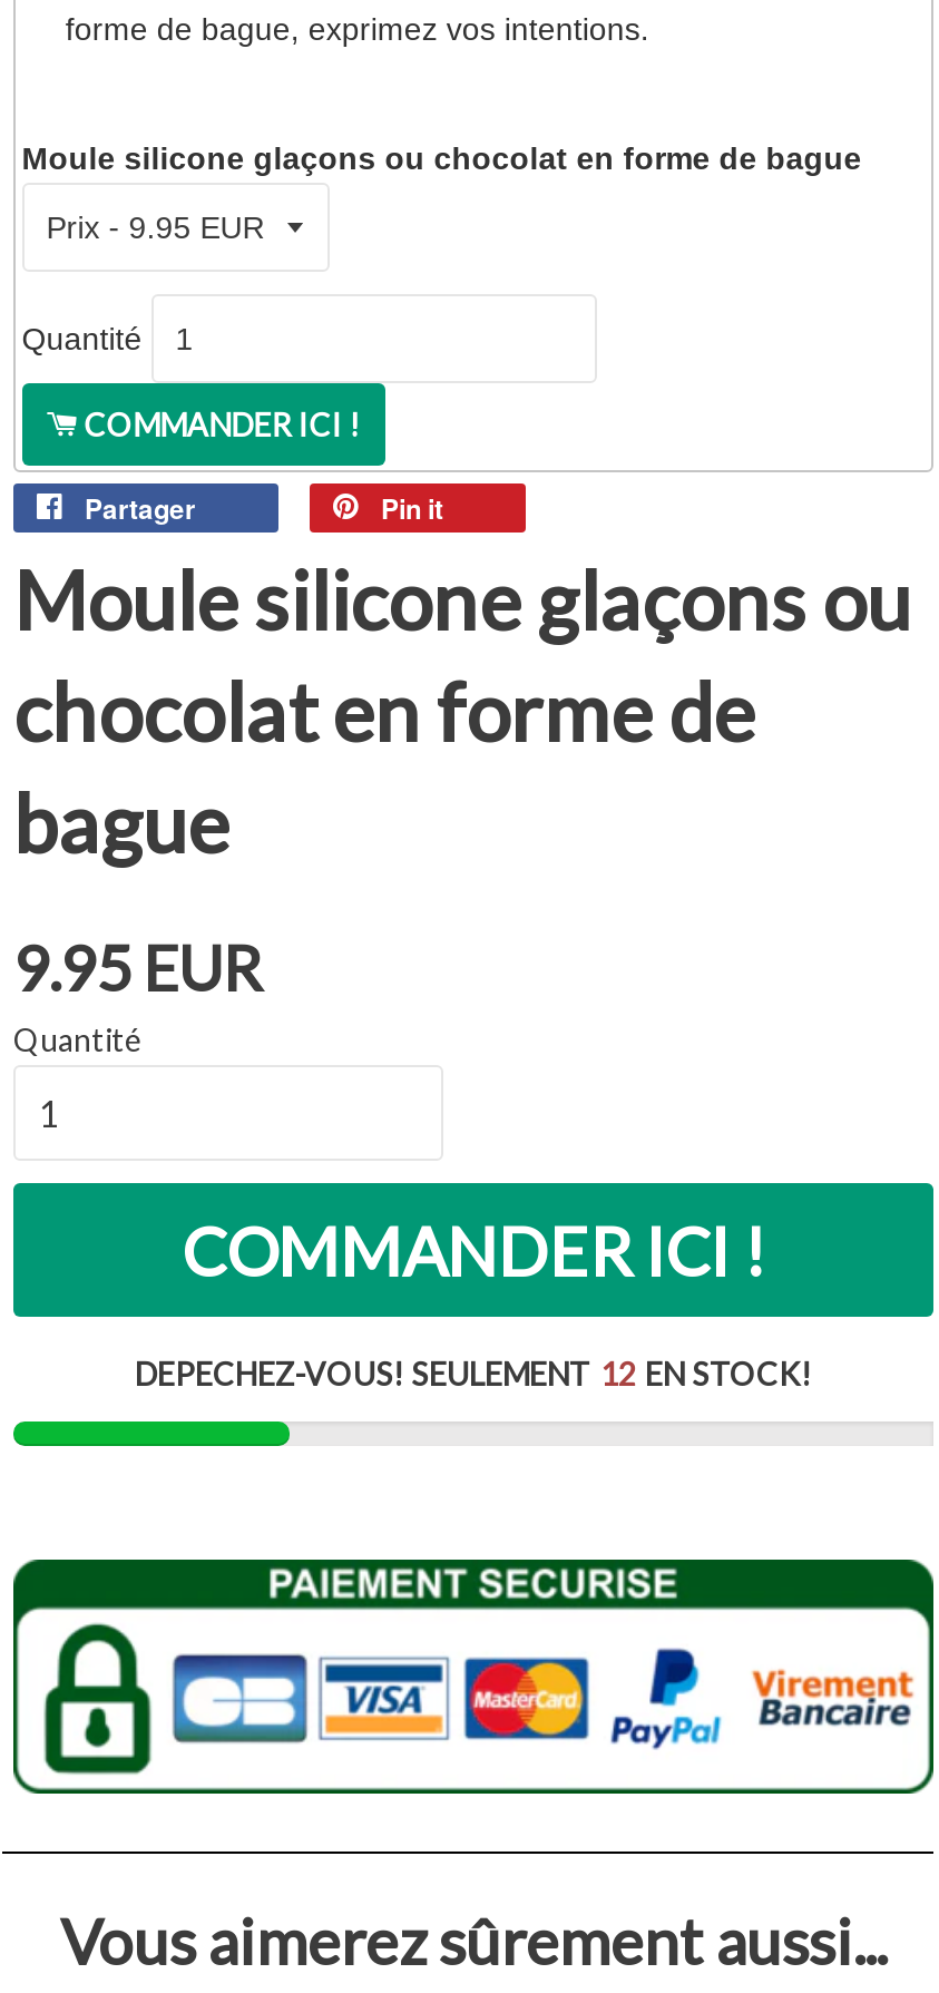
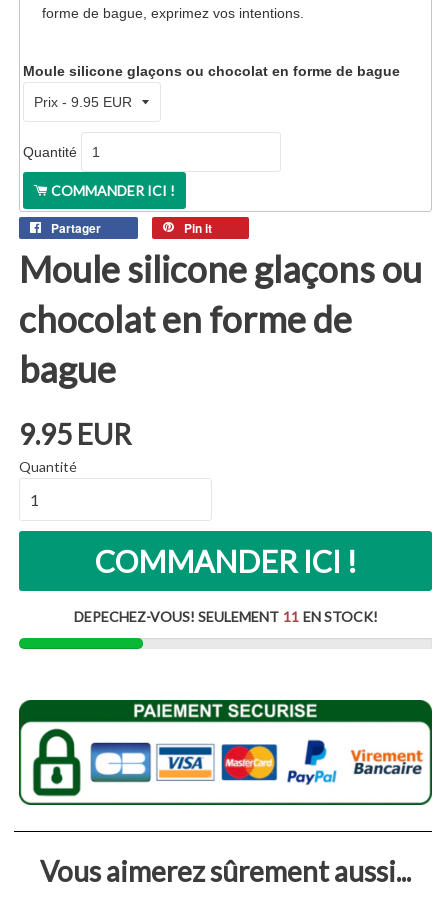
[135,1356,812,1393] DEPECHEZ-VOUS! SEULEMENT 12 EN STOCK! -> [73,608,377,625] DEPECHEZ-VOUS! SEULEMENT 11 EN STOCK!

